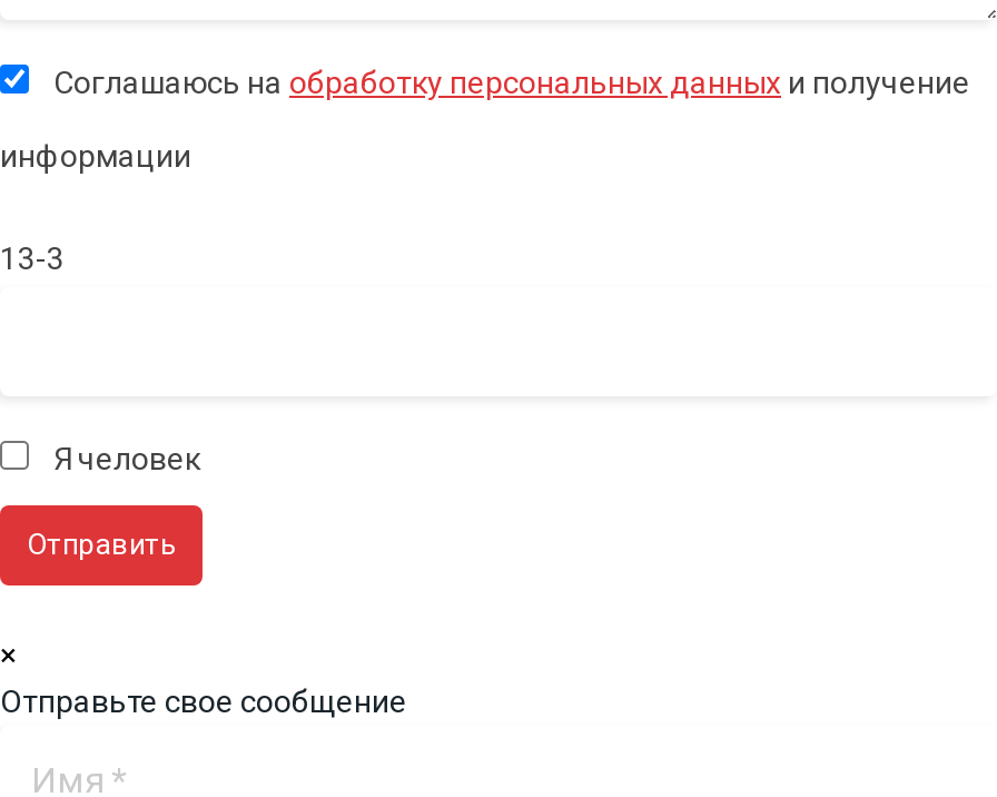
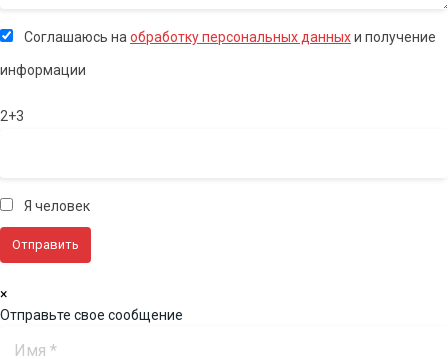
[0,240,65,276] 13-3 -> [0,108,24,124] 2+3

